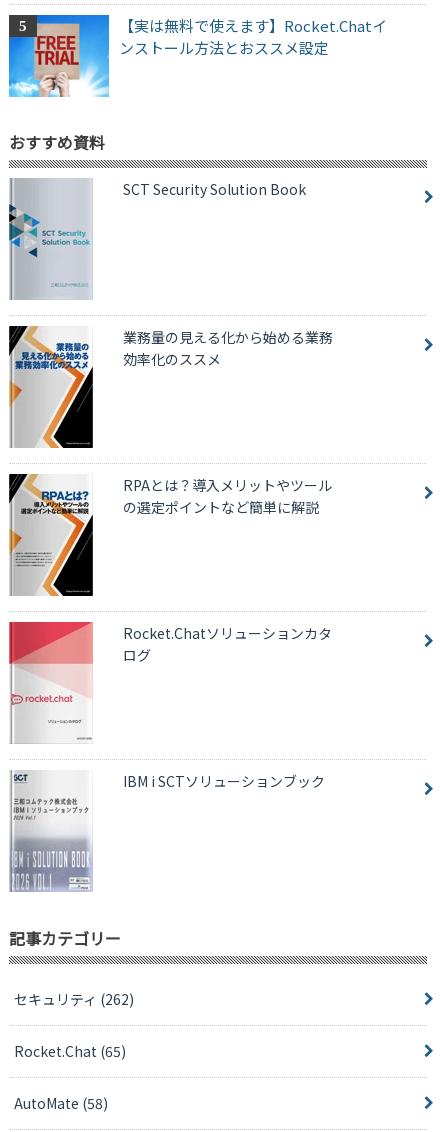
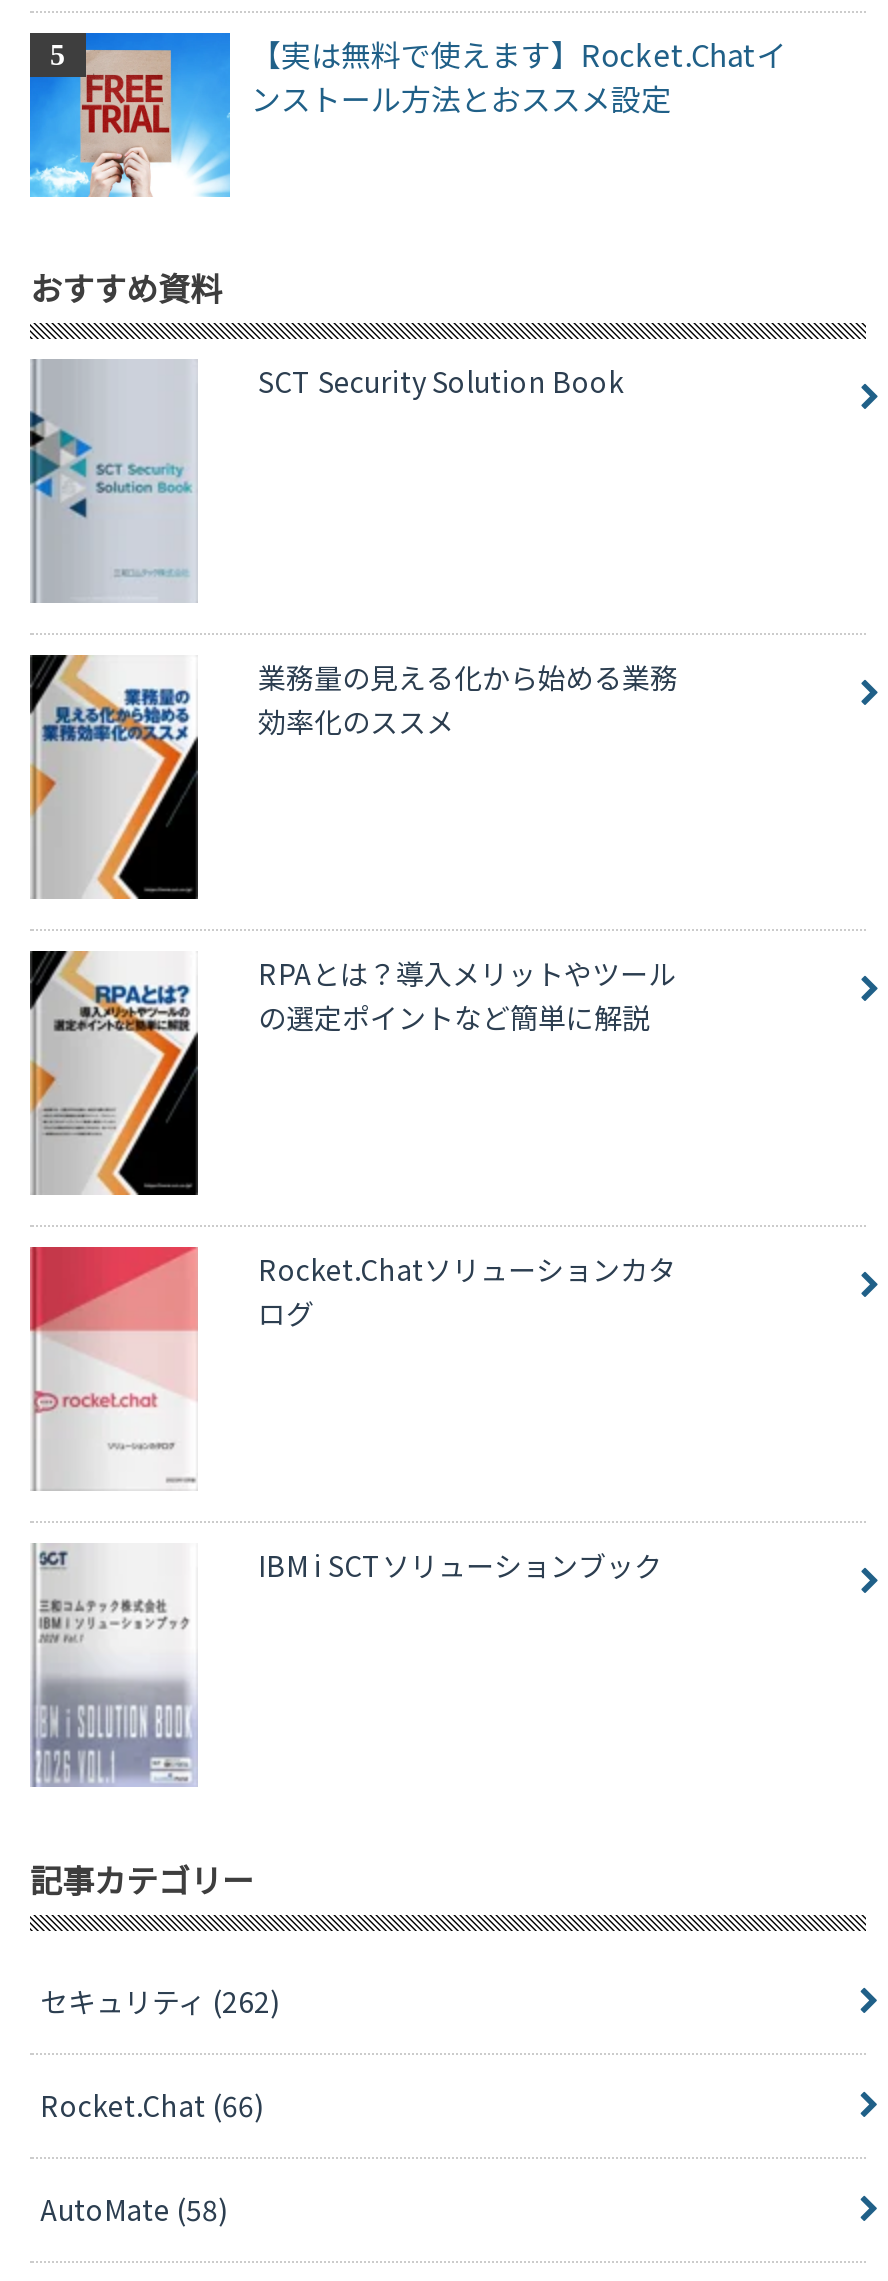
[14,1040,126,1060] Rocket.Chat (65) -> [40,2086,264,2126] Rocket.Chat (66)

